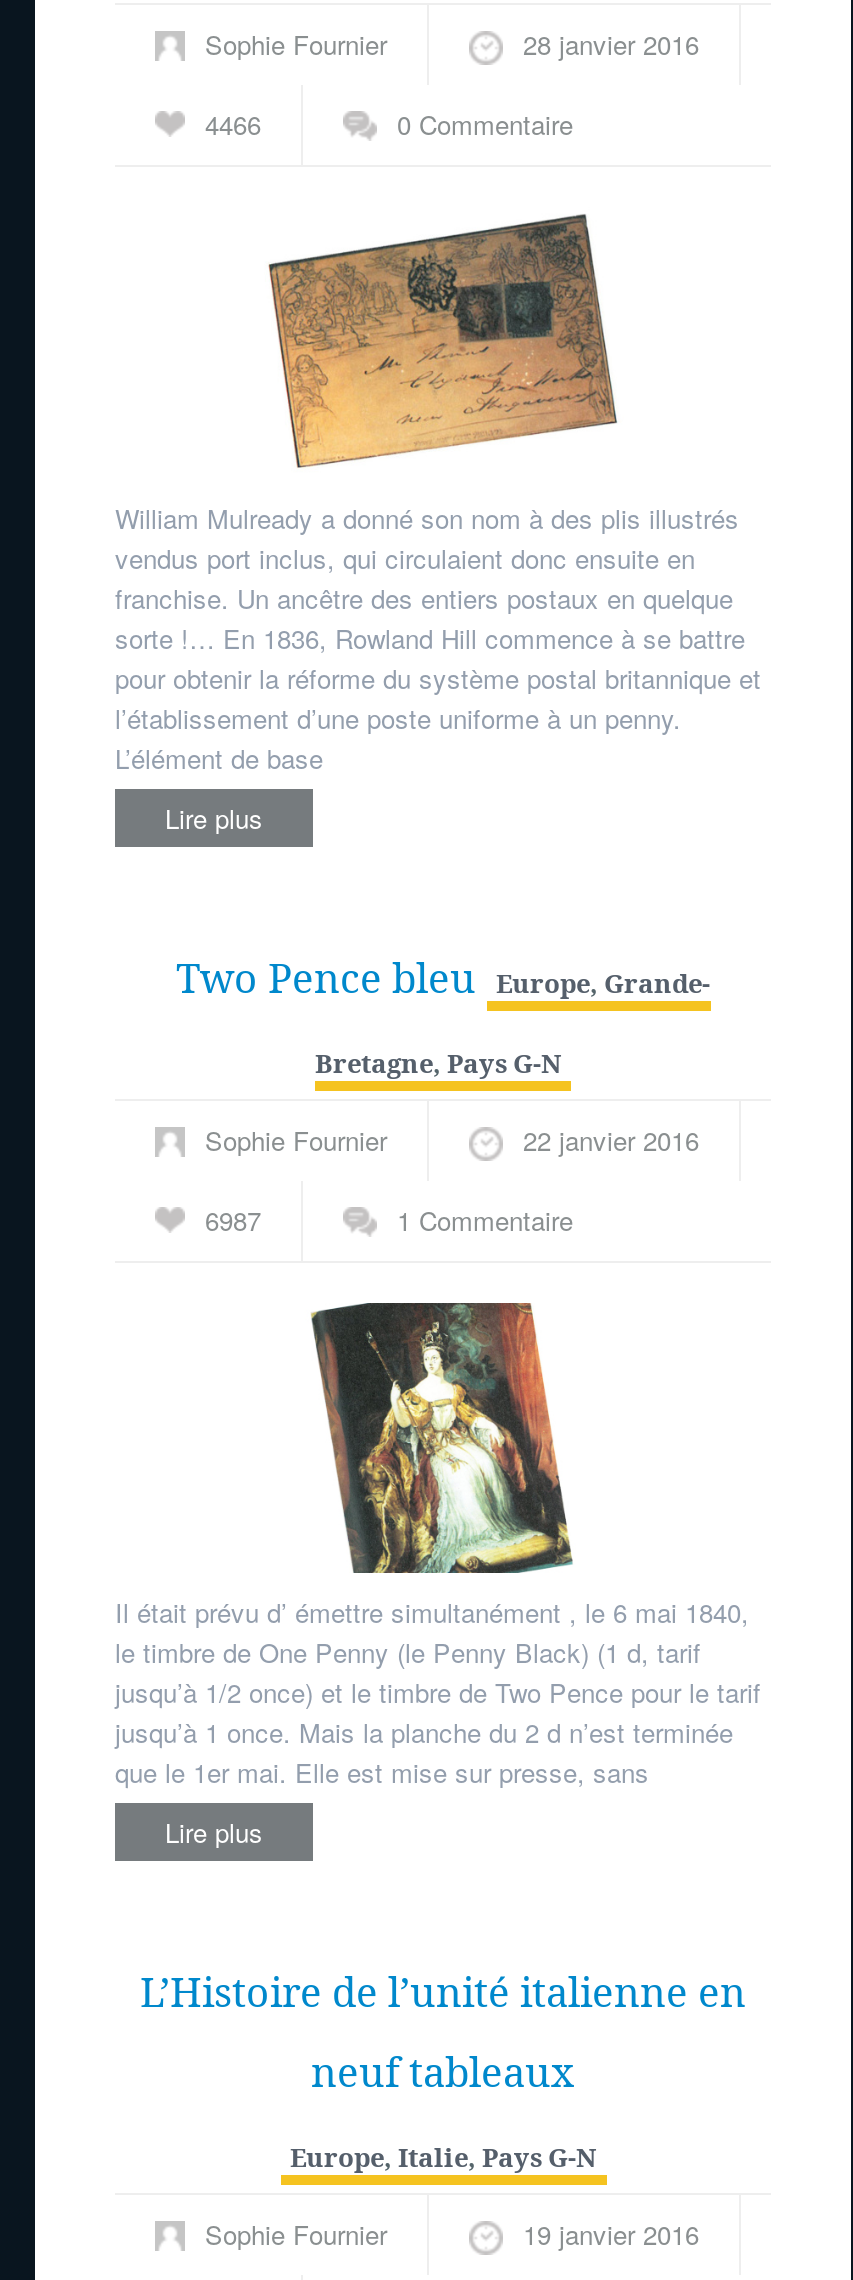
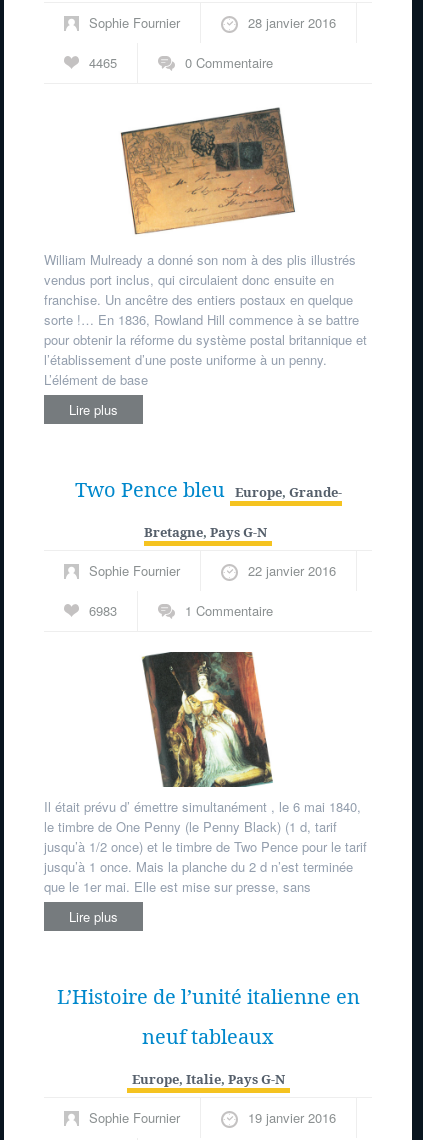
[205,105,261,143] 4466 -> [89,53,117,72] 4465
[205,1200,261,1238] 6987 -> [89,601,117,620] 6983

